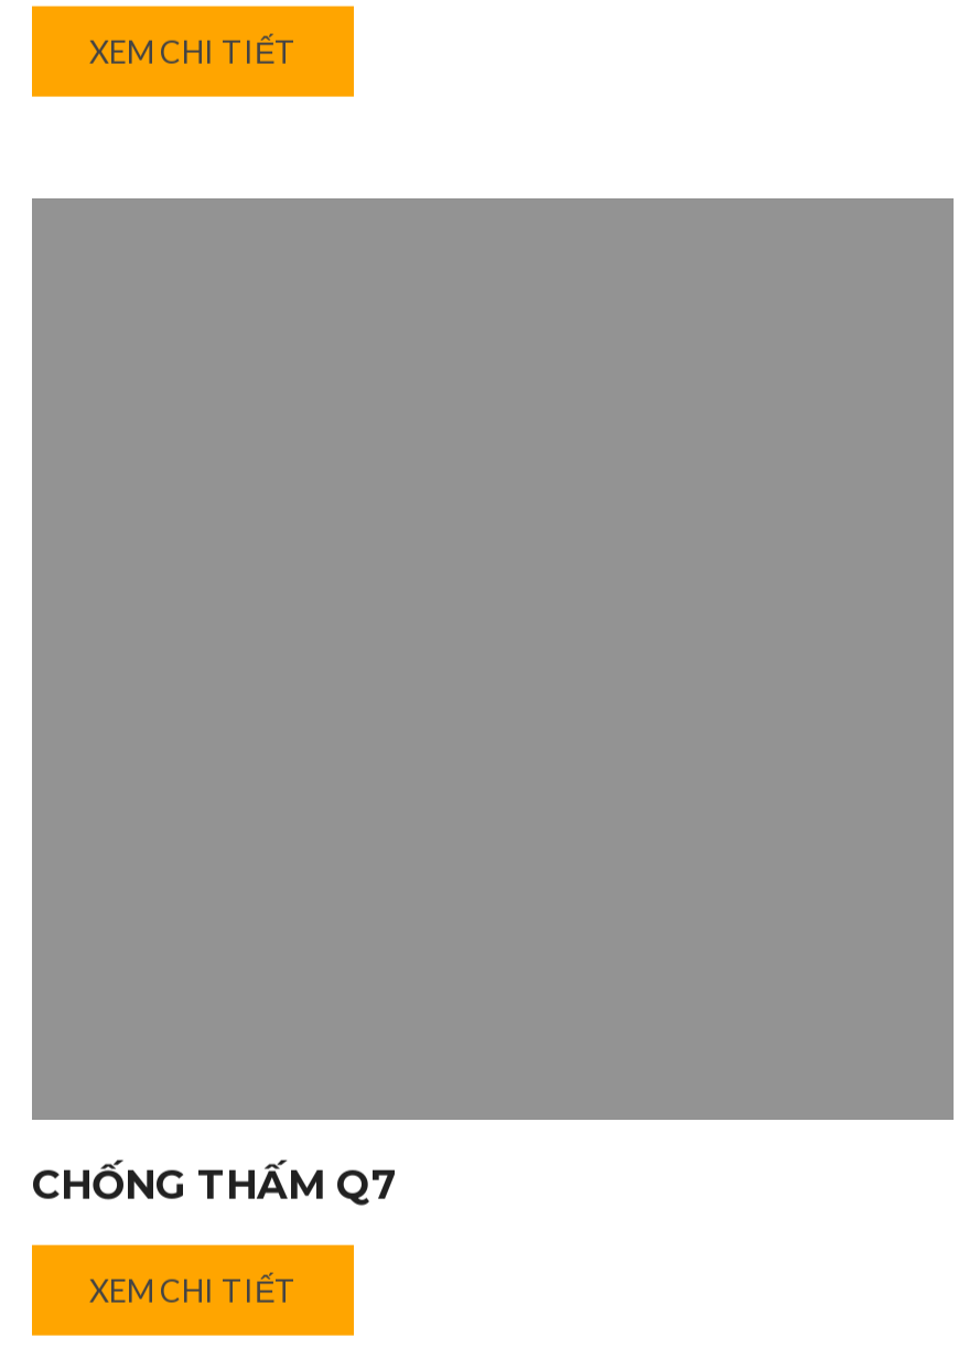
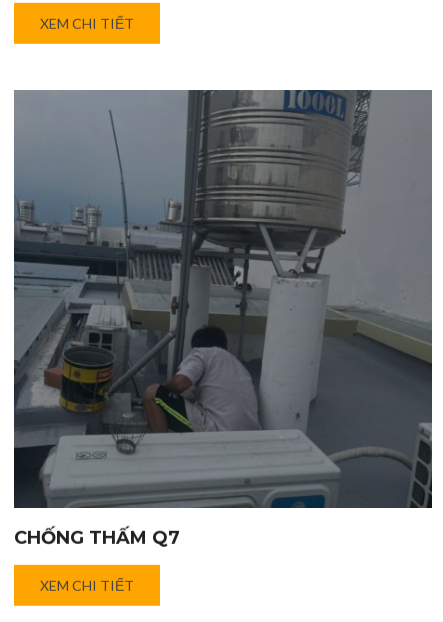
none -> [14,90,432,508] [image]

